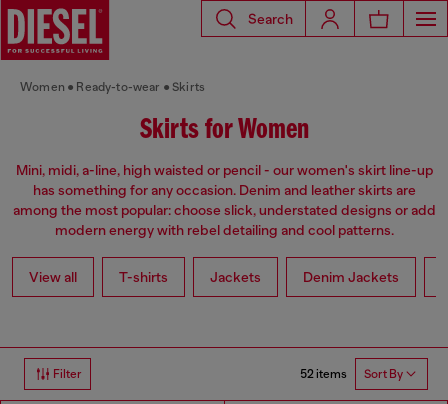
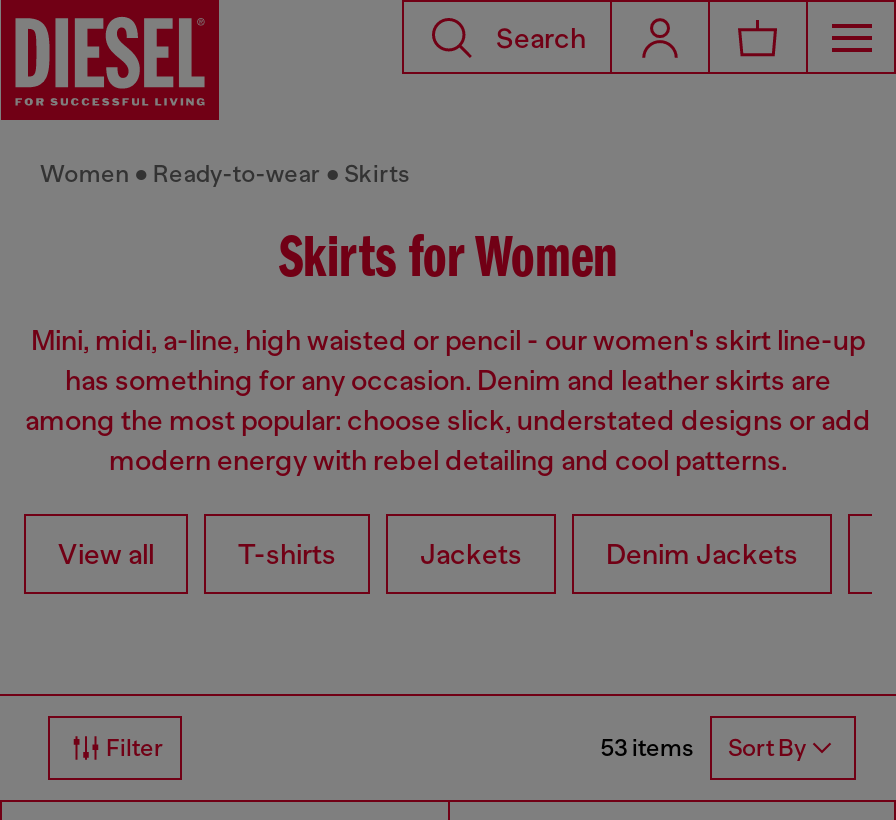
[300,367,403,381] 52 items Sort By -> [600,734,806,763] 53 items Sort By

